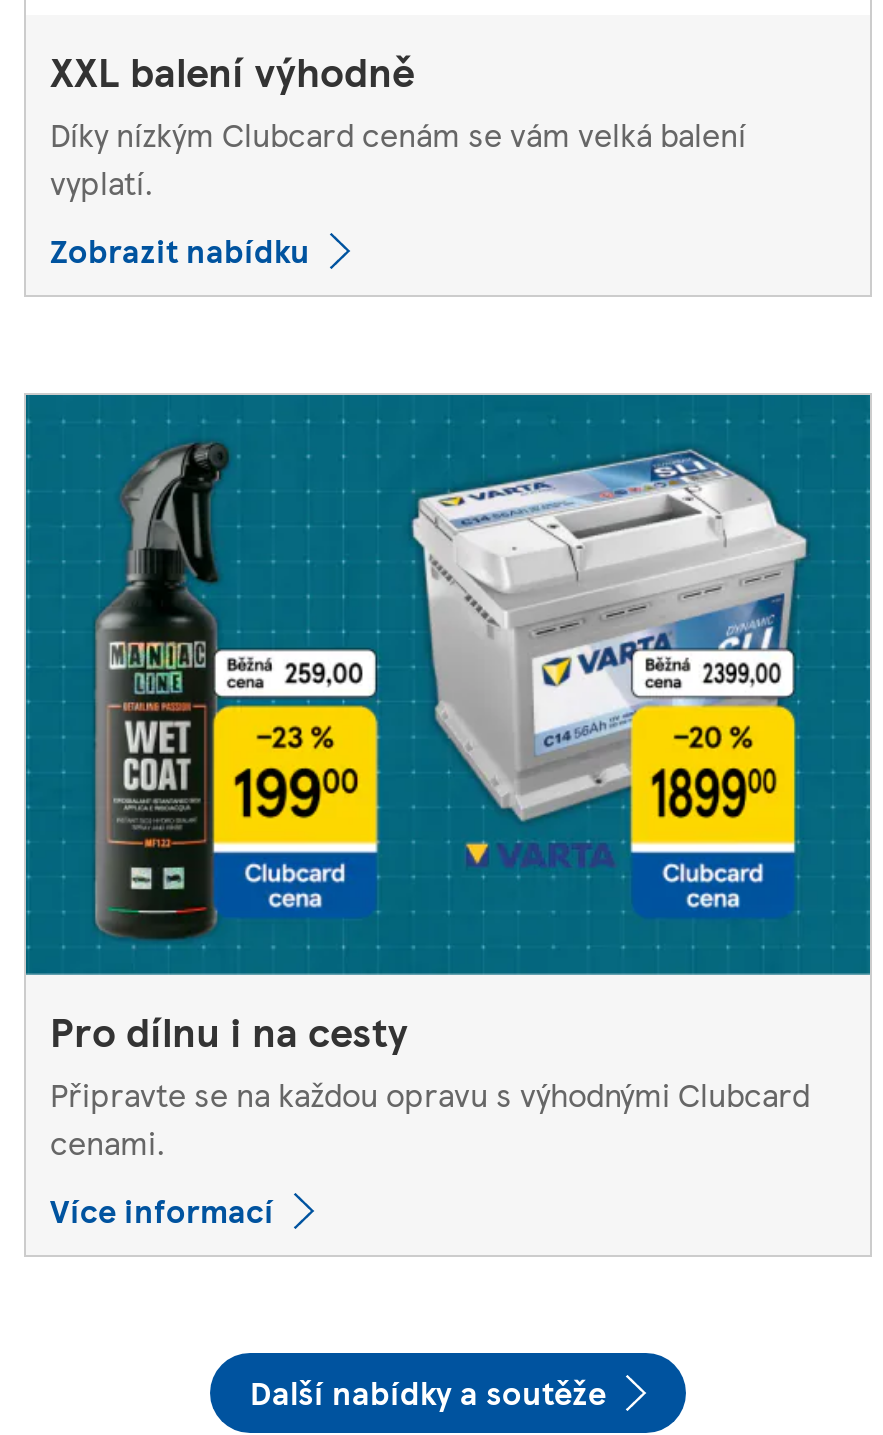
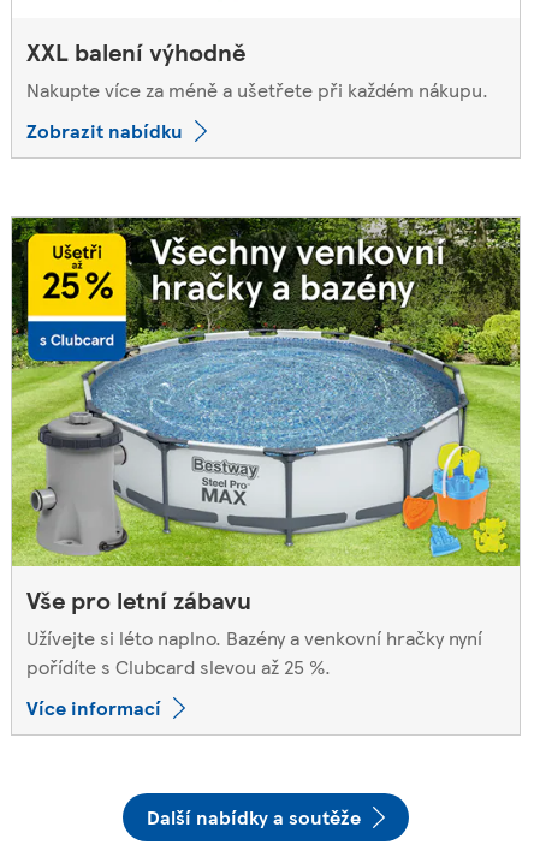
[50,112,746,206] Díky nízkým Clubcard cenám se vám velká balení | vyplatí. -> [26,76,488,104] Nakupte více za méně a ušetřete při každém nákupu.
[24,393,872,1164] [image] | Pro dílnu i na cesty | Připravte se na každou opravu s výhodnými Clubcard | cenami. -> [11,216,521,680] [image] | Vše pro letní zábavu | Užívejte si léto naplno. Bazény a venkovní hračky nyní | pořídíte s Clubcard slevou až 25 %.

